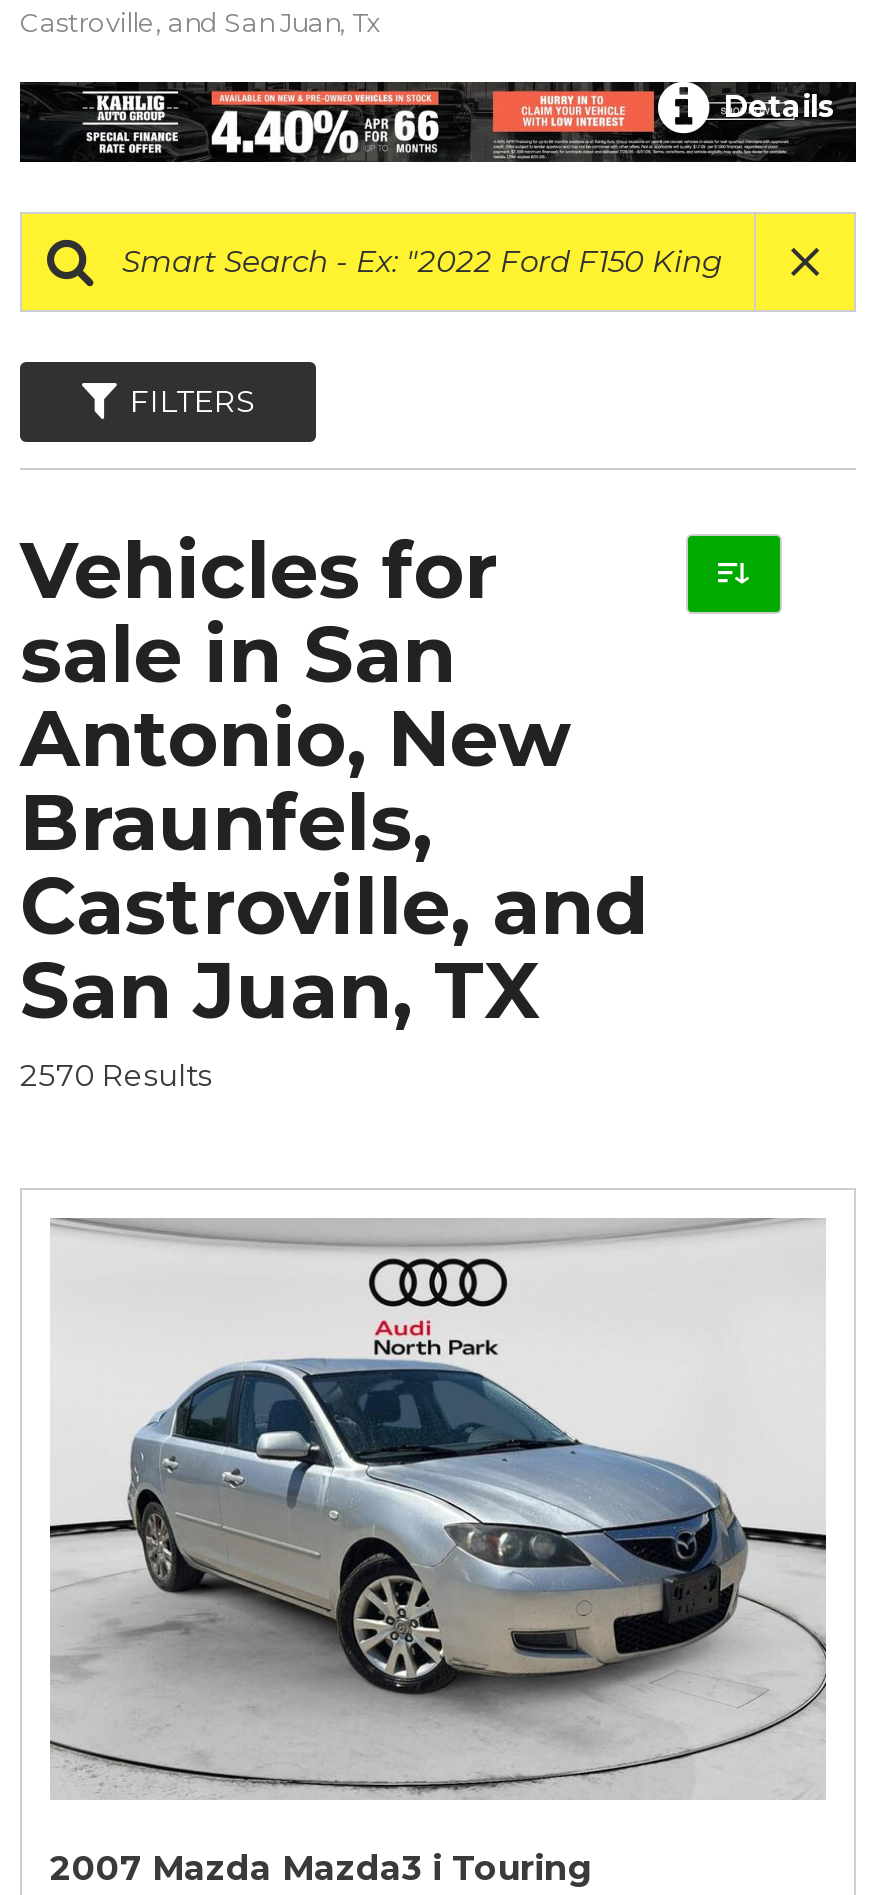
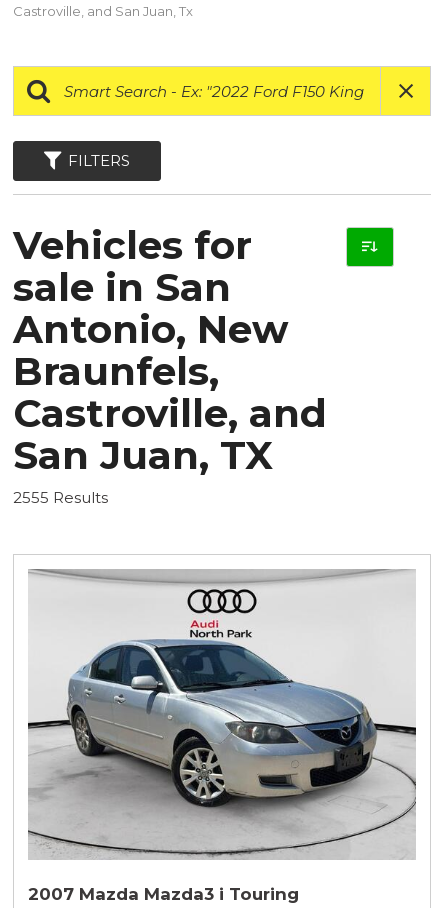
[716,88,836,126] Details -> none
[20,1055,212,1093] 2570 Results -> [13,488,108,507] 2555 Results

